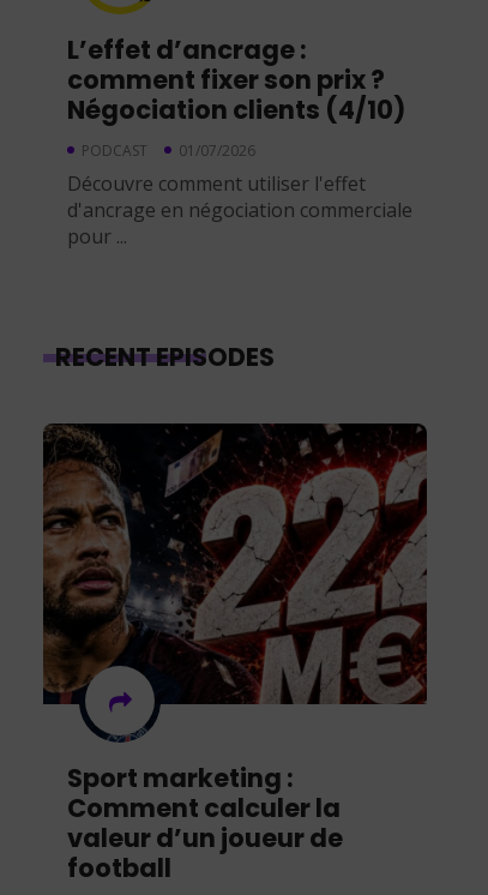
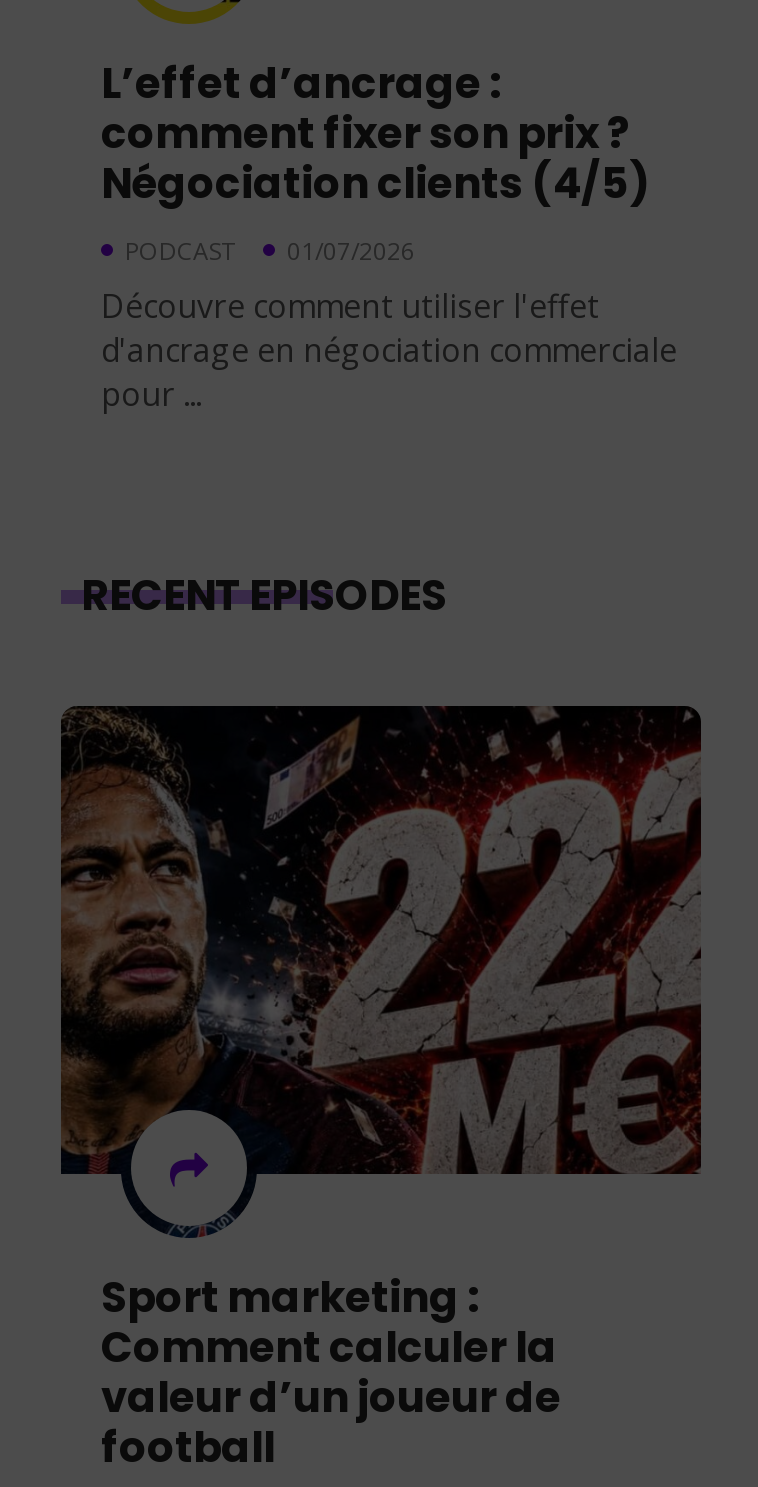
[67,92,405,127] Négociation clients (4/10) -> [101,154,649,212] Négociation clients (4/5)

